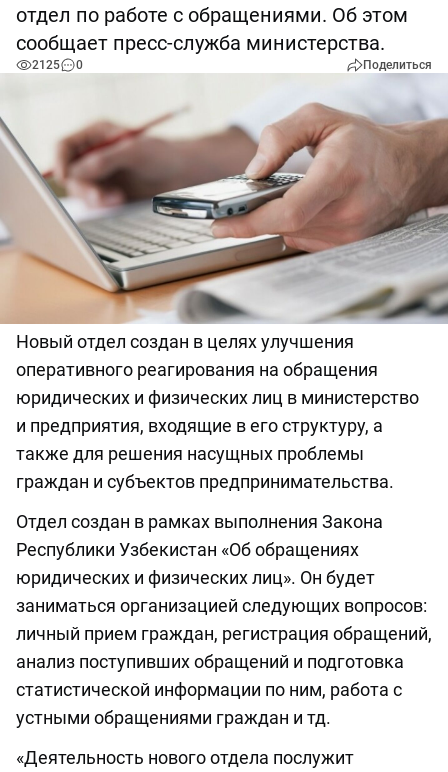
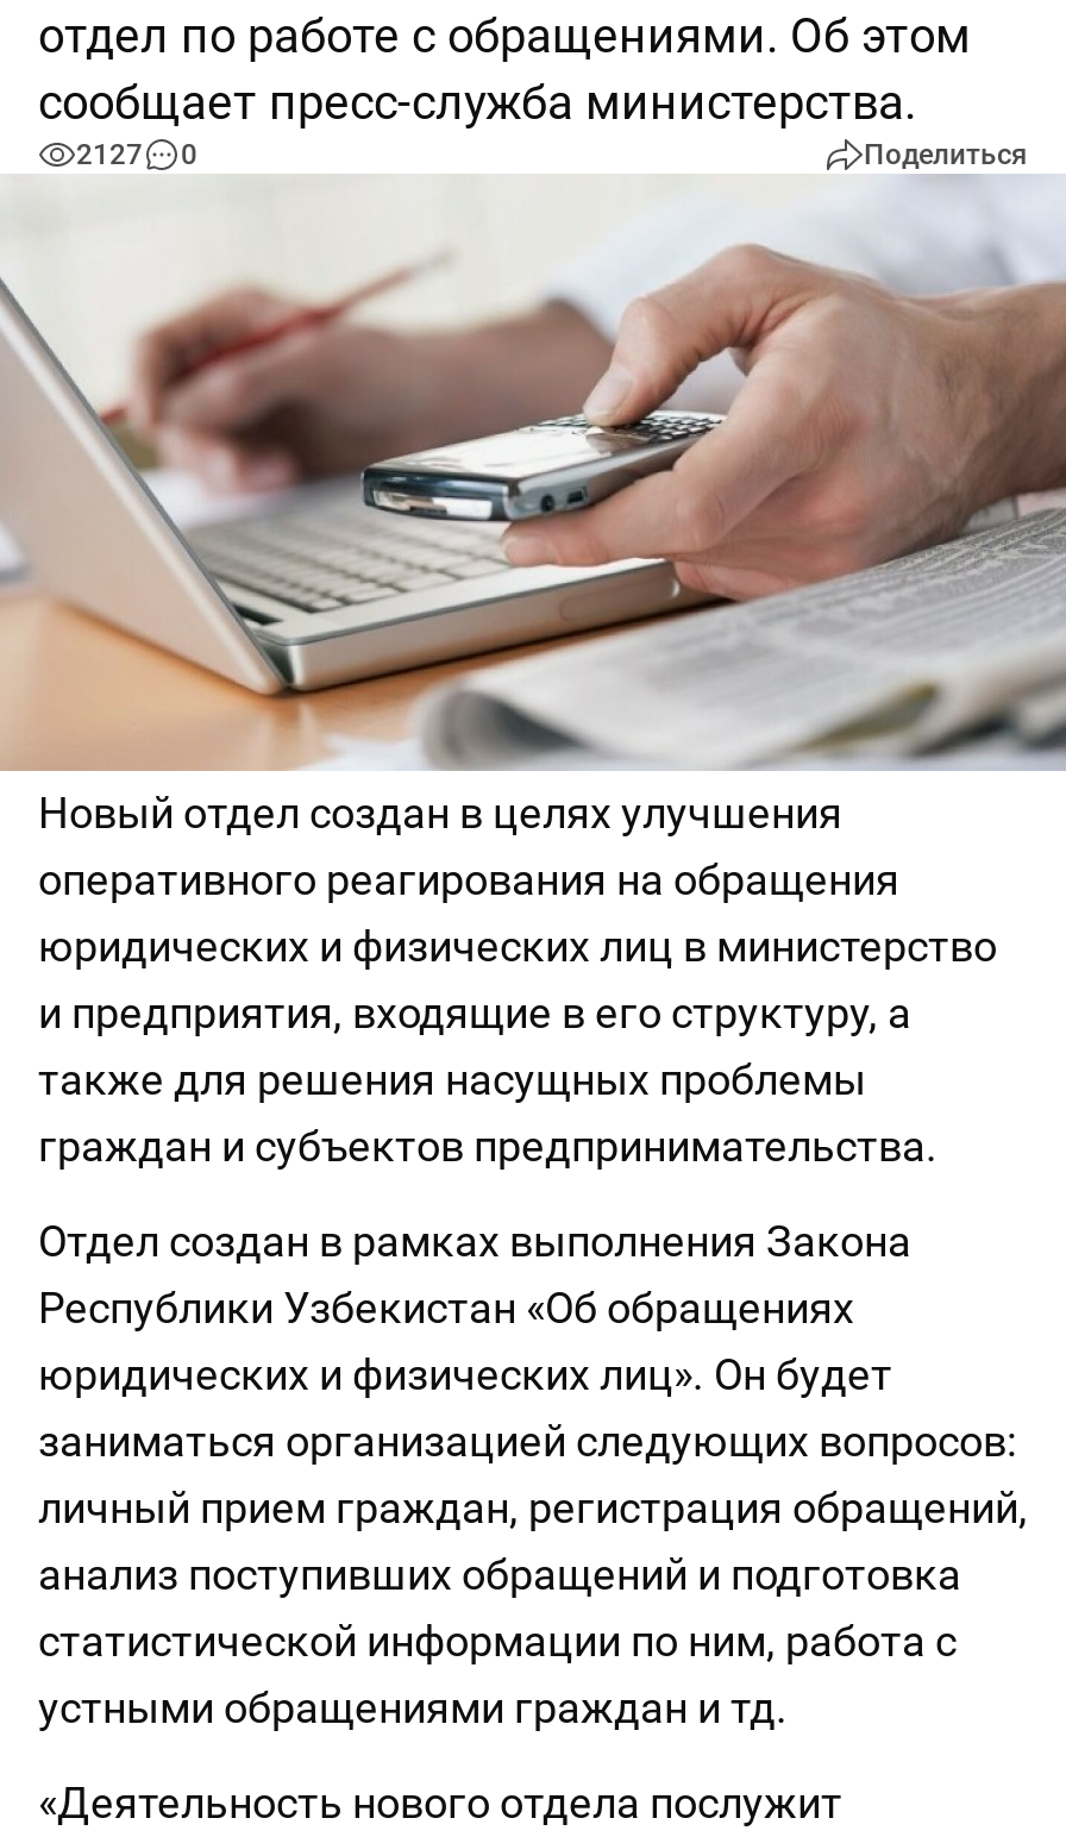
[32,58,83,72] 2125 0 -> [76,138,197,171] 2127 0

